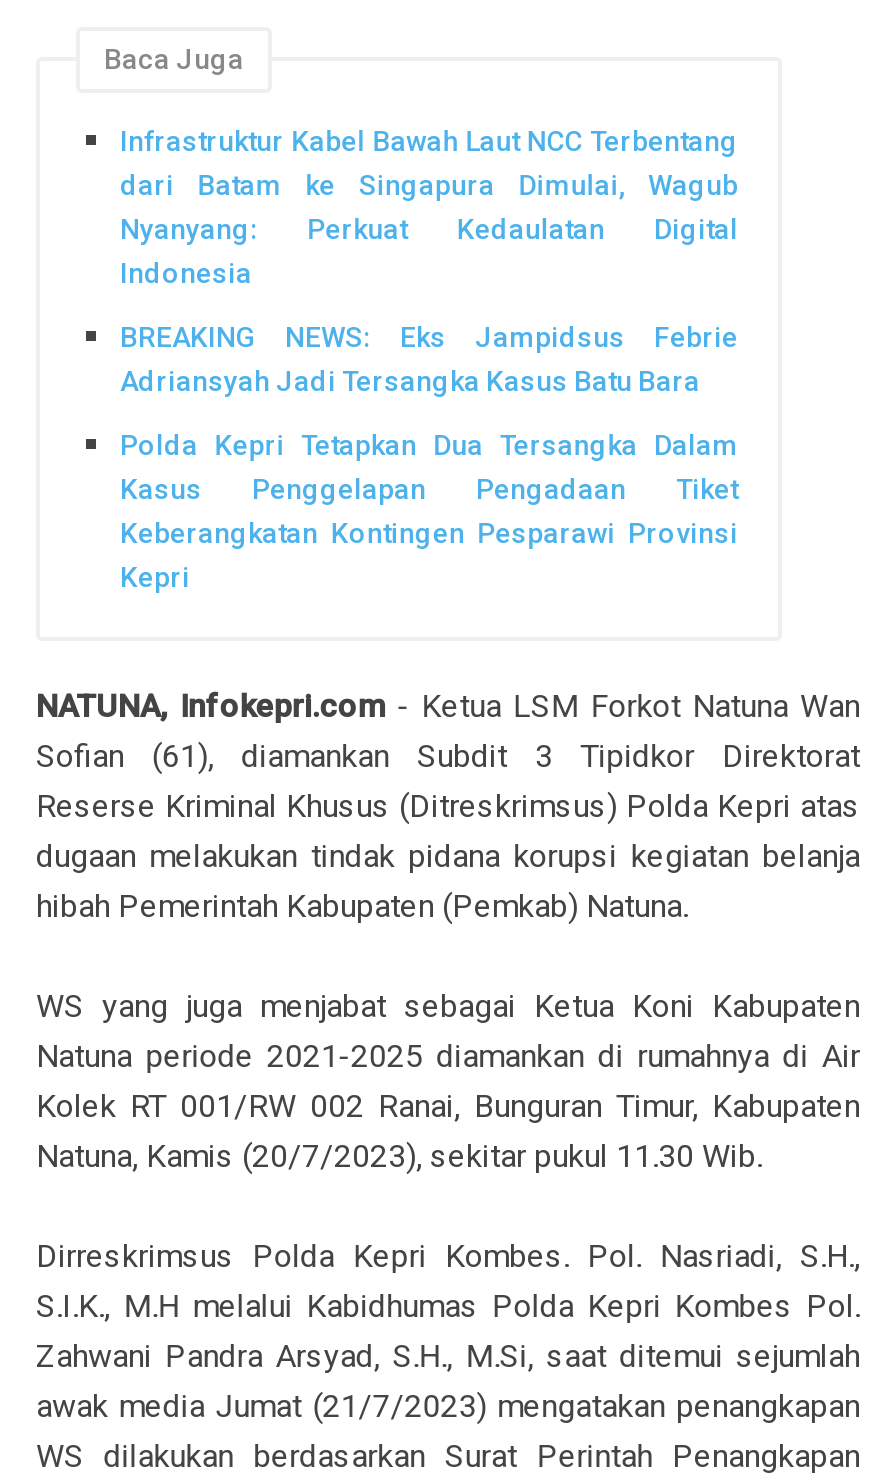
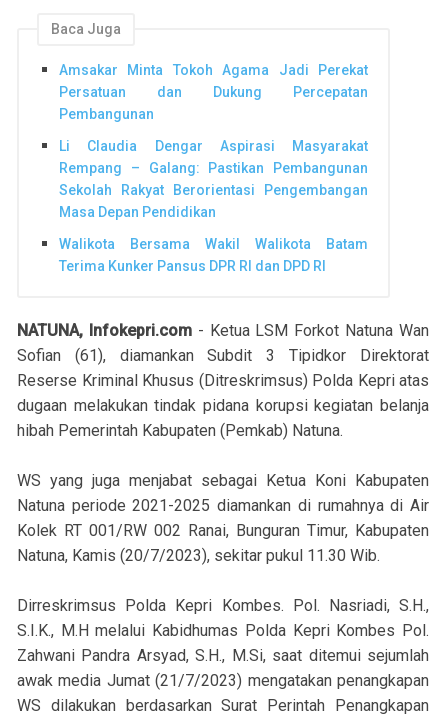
[120,126,738,290] Infrastruktur Kabel Bawah Laut NCC Terbentang | dari Batam ke Singapura Dimulai, Wagub | Nyanyang: Perkuat Kedaulatan Digital | Indonesia -> [59,62,368,122] Amsakar Minta Tokoh Agama Jadi Perekat | Persatuan dan Dukung Percepatan | Pembangunan
[120,321,738,397] BREAKING NEWS: Eks Jampidsus Febrie | Adriansyah Jadi Tersangka Kasus Batu Bara -> [59,138,368,220] Li Claudia Dengar Aspirasi Masyarakat | Rempang – Galang: Pastikan Pembangunan | Sekolah Rakyat Berorientasi Pengembangan | Masa Depan Pendidikan
[120,428,738,592] Polda Kepri Tetapkan Dua Tersangka Dalam | Kasus Penggelapan Pengadaan Tiket | Keberangkatan Kontingen Pesparawi Provinsi | Kepri -> [59,236,368,274] Walikota Bersama Wakil Walikota Batam | Terima Kunker Pansus DPR RI dan DPD RI

